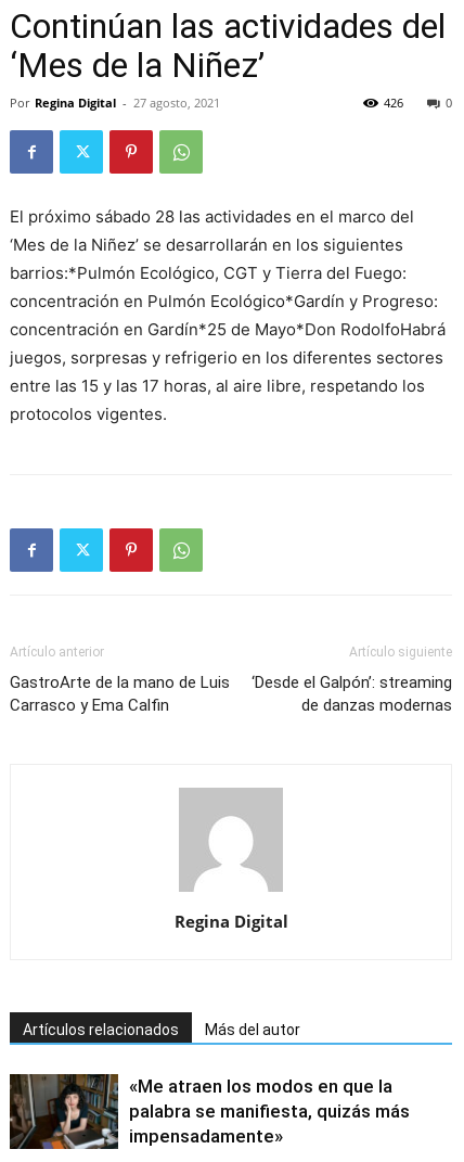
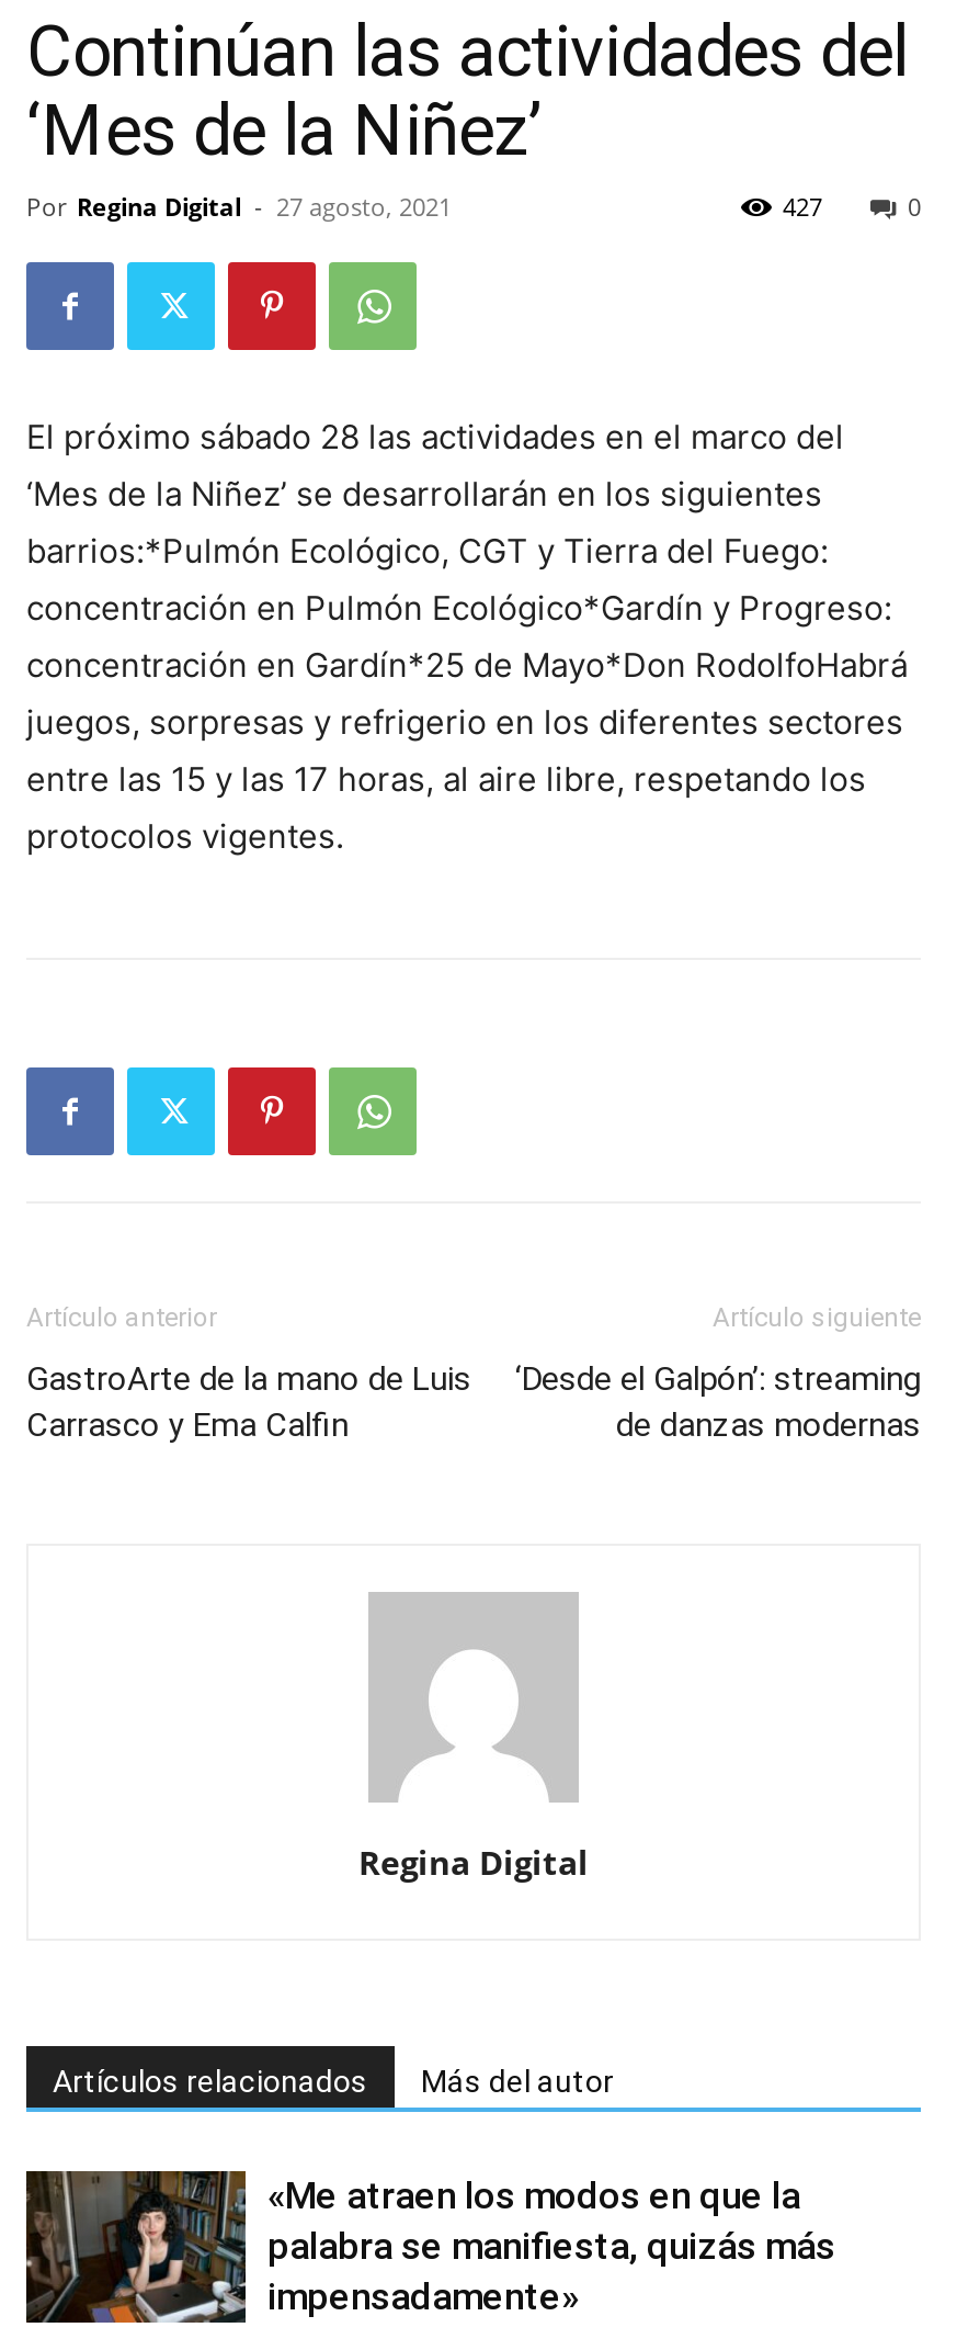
[384,94,403,111] 426 -> [783,190,822,223] 427

